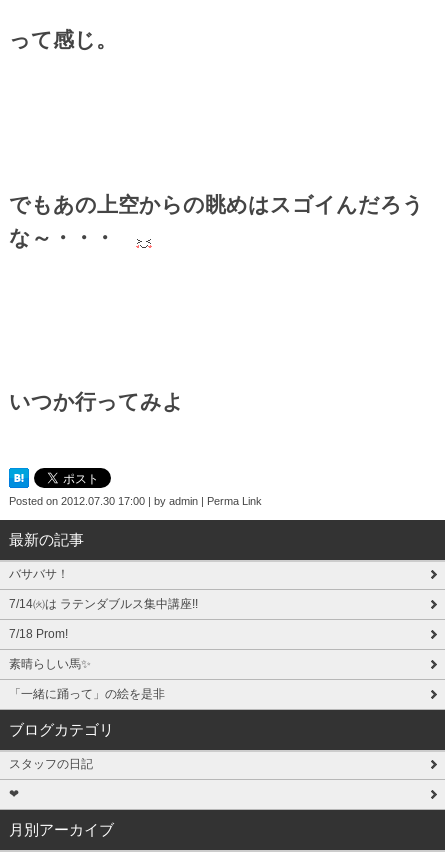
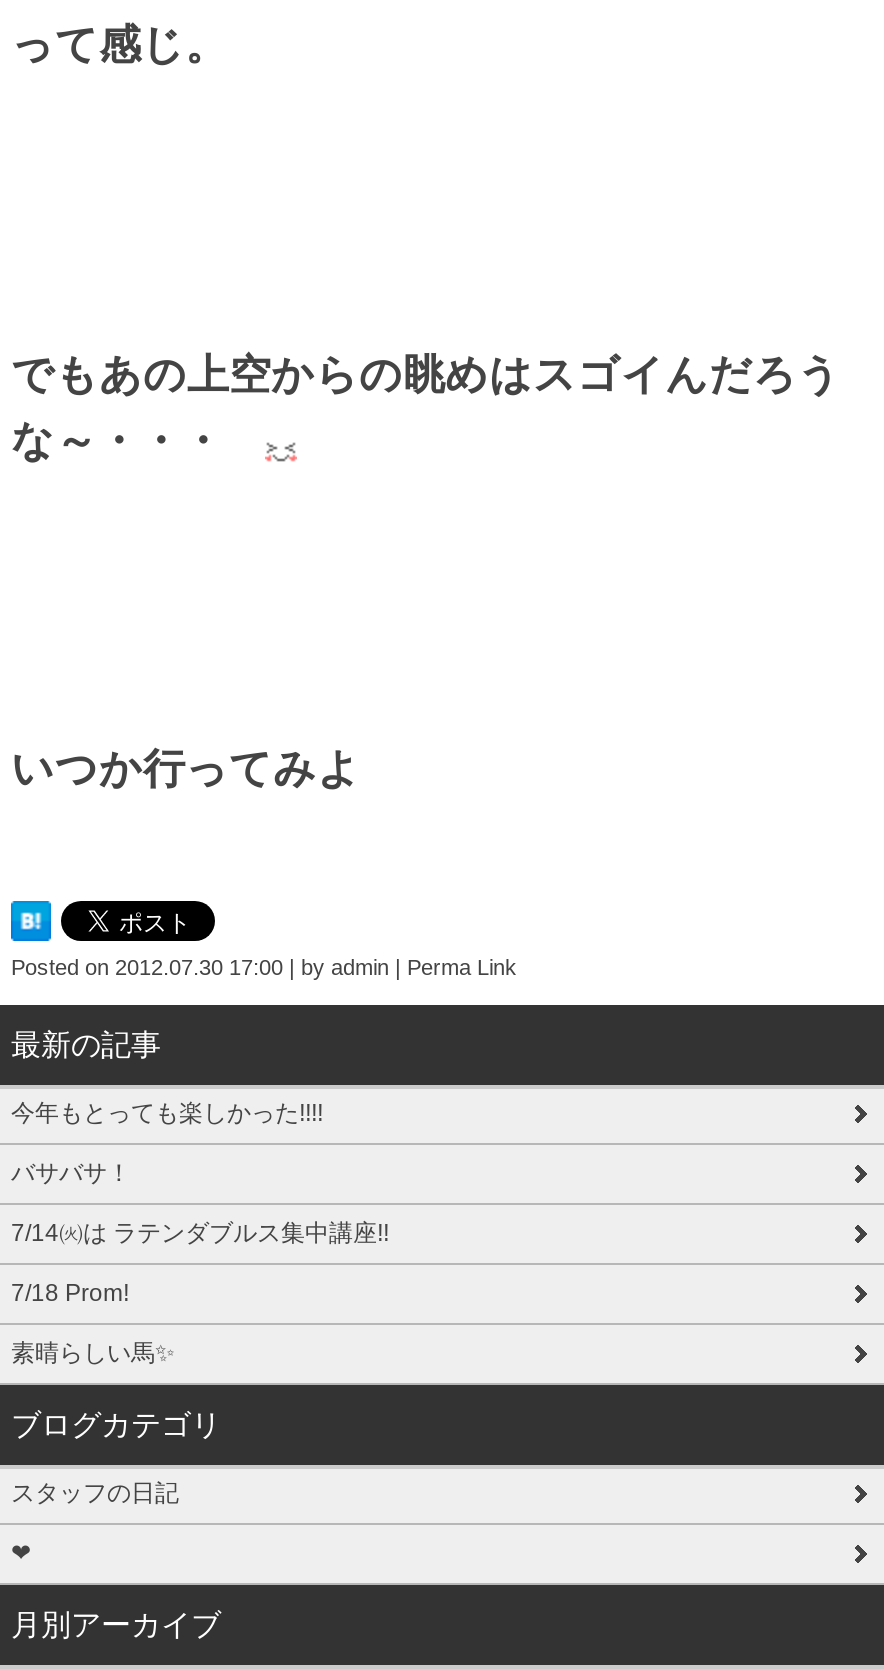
none -> [11,1100,323,1128] 今年もとっても楽しかった!!!!
moved [9,567,198,641] -> [11,1160,389,1308]: バサバサ！ | 7/14㈫は ラテンダブルス集中講座!! | 7/18 Prom!
[9,687,165,701] 「一緒に踊って」の絵を是非 -> none

